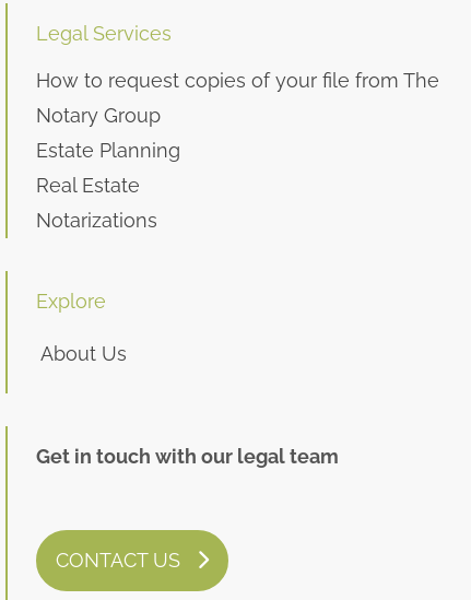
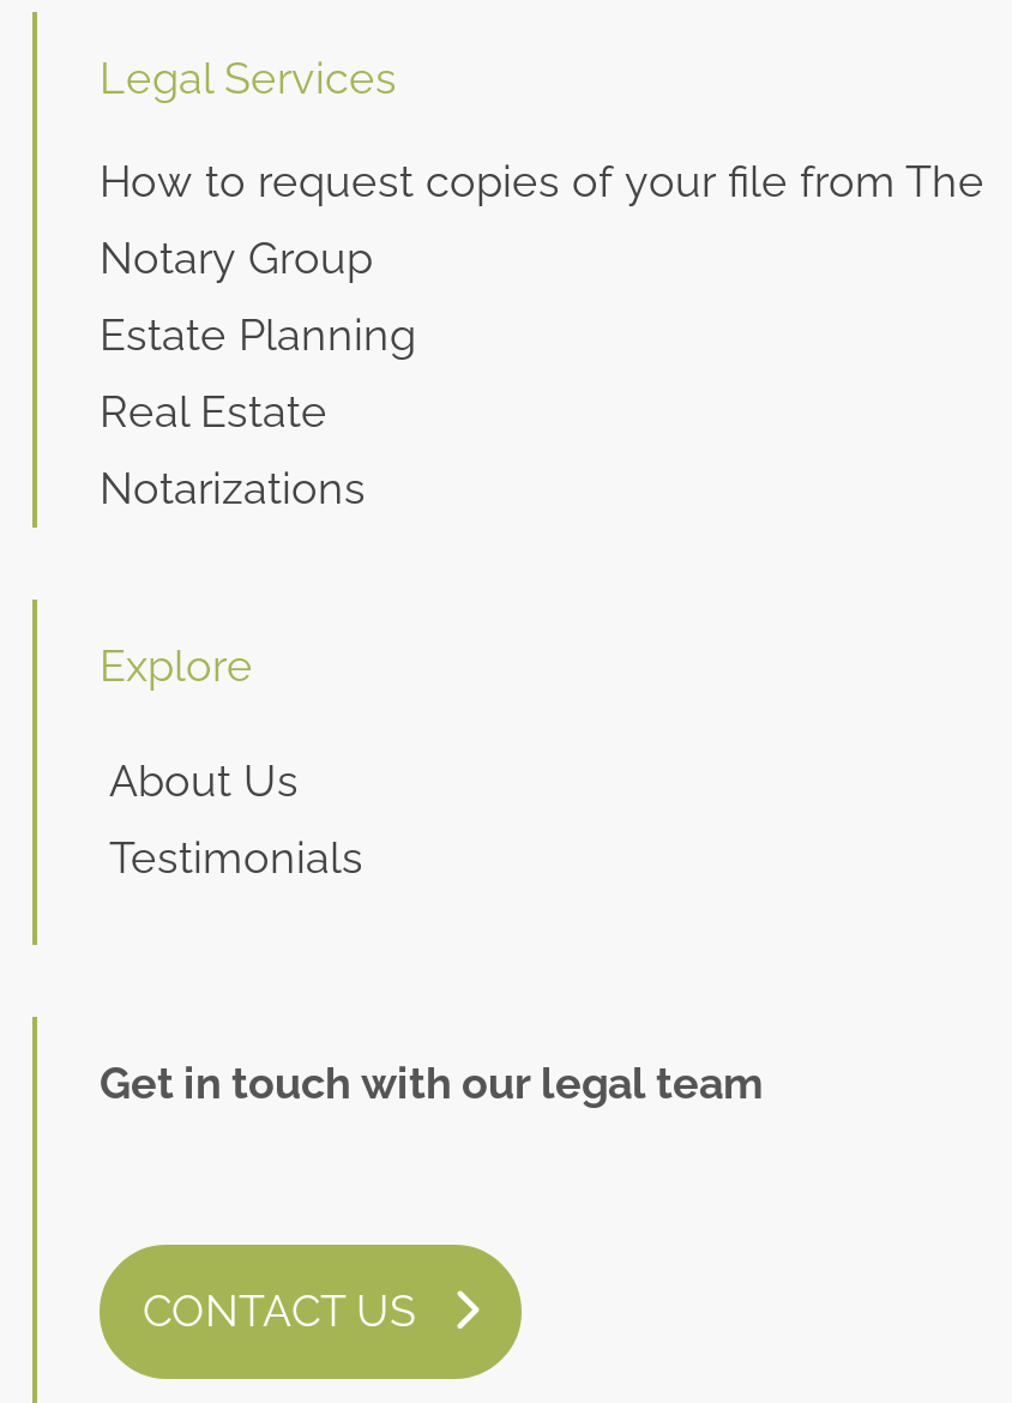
none -> [109,832,363,883] Testimonials

